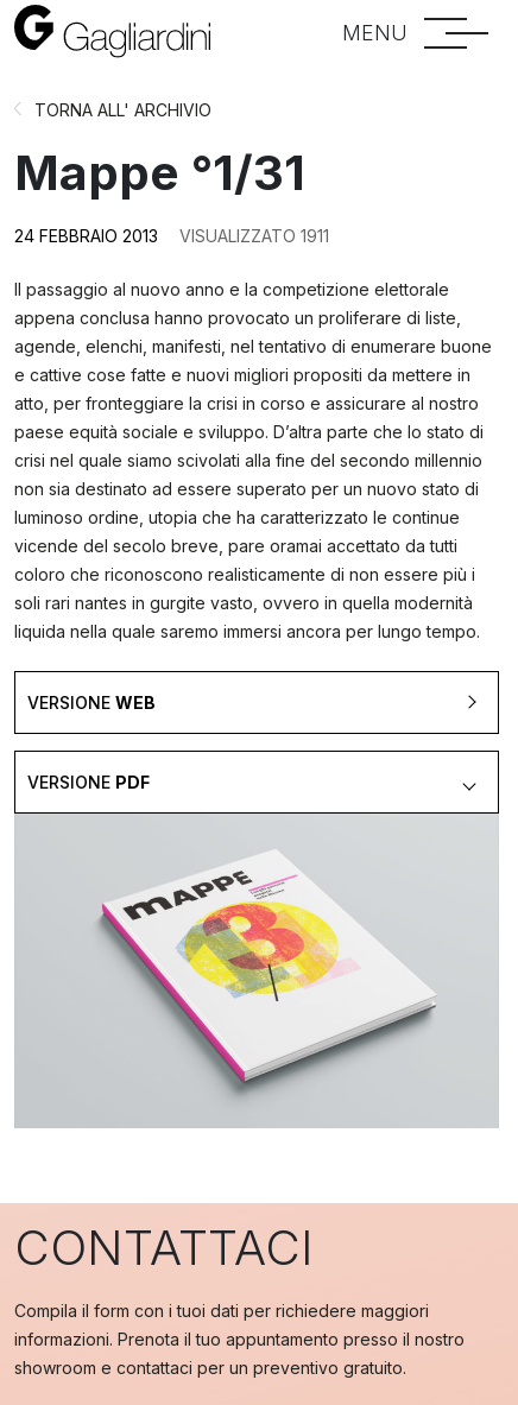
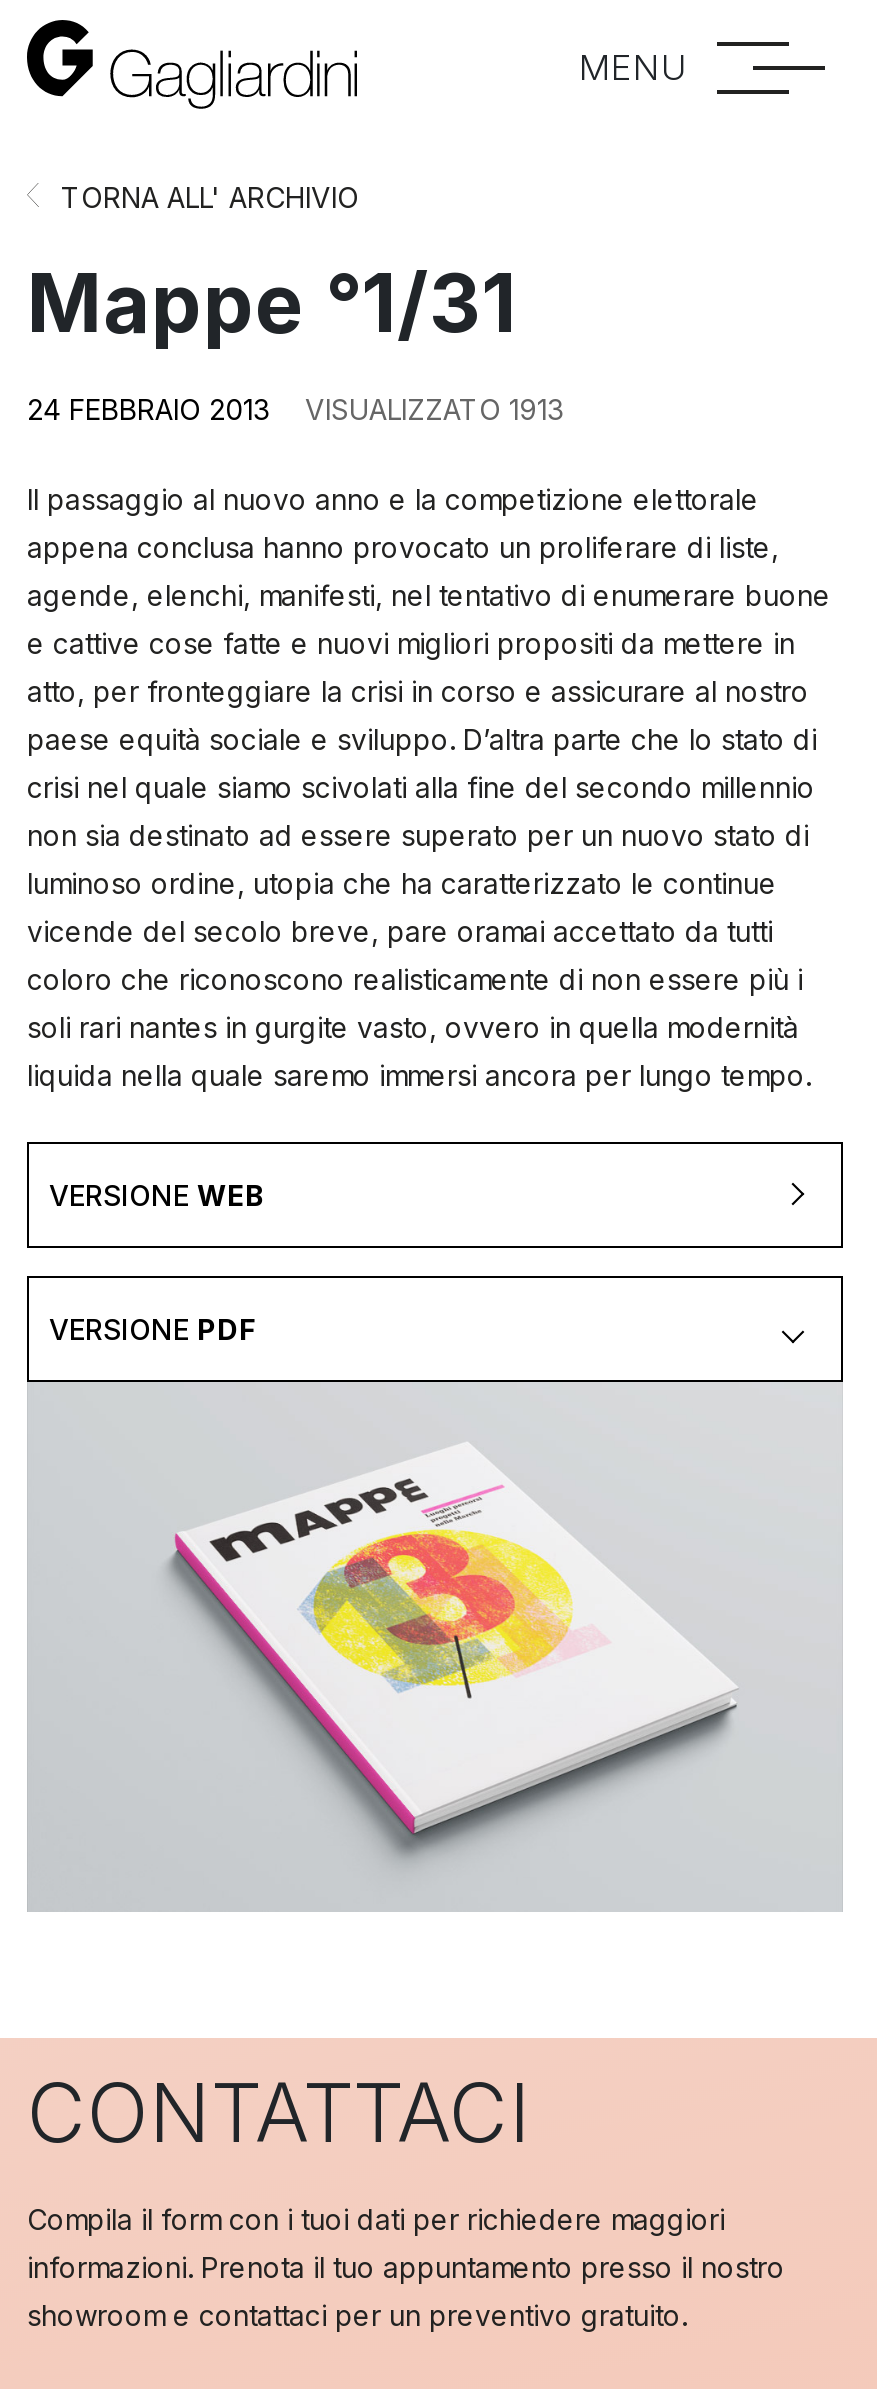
[179,225,329,245] VISUALIZZATO 1911 -> [305,391,563,425] VISUALIZZATO 1913

